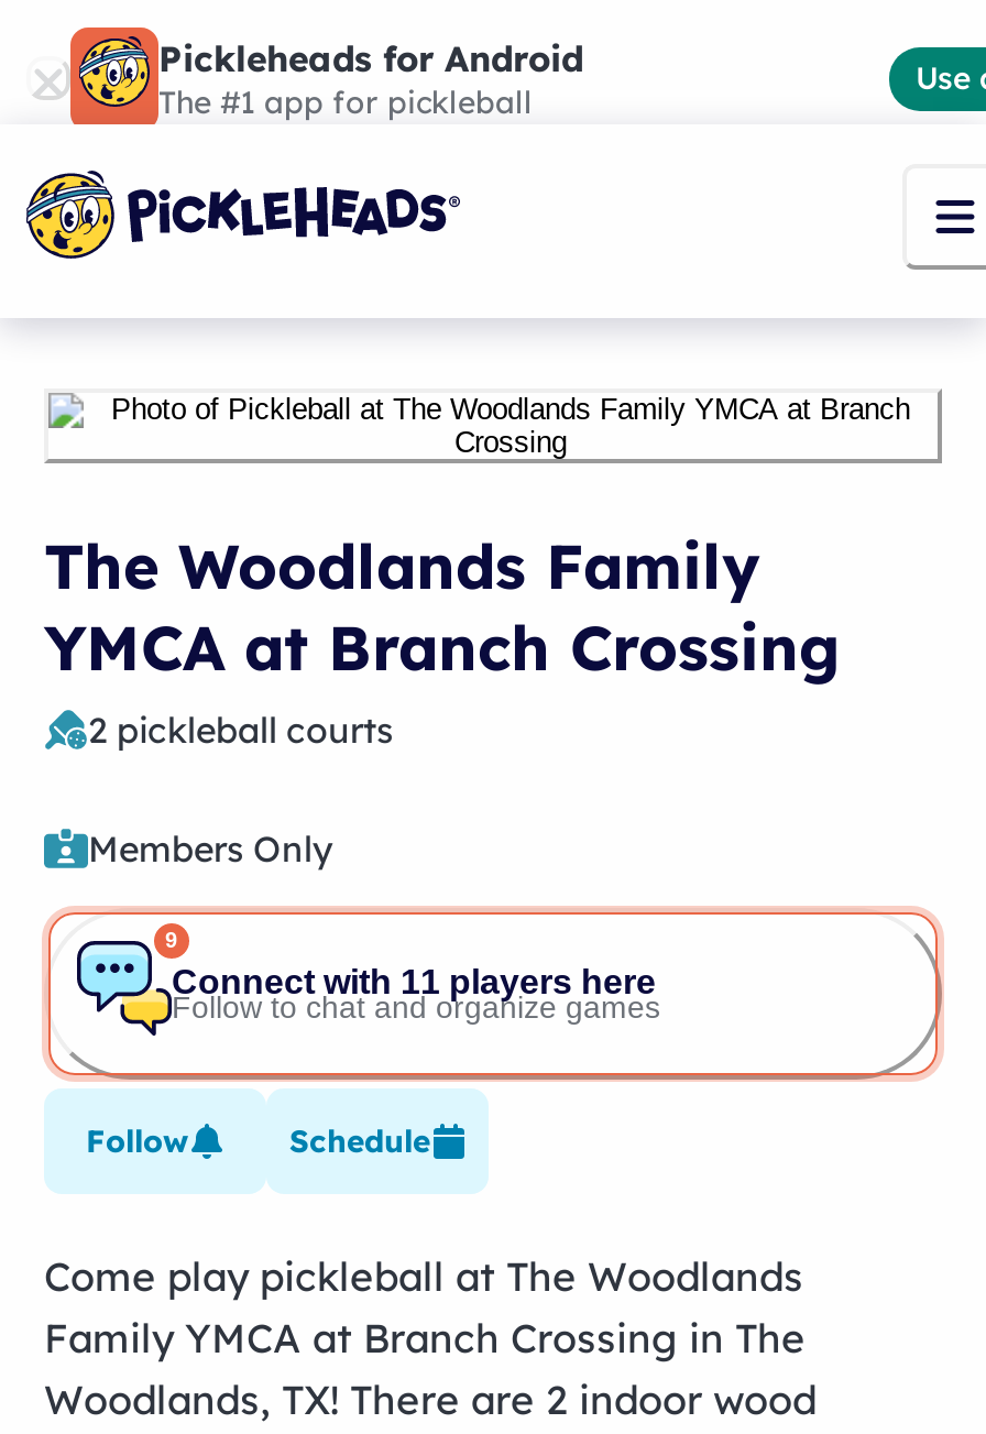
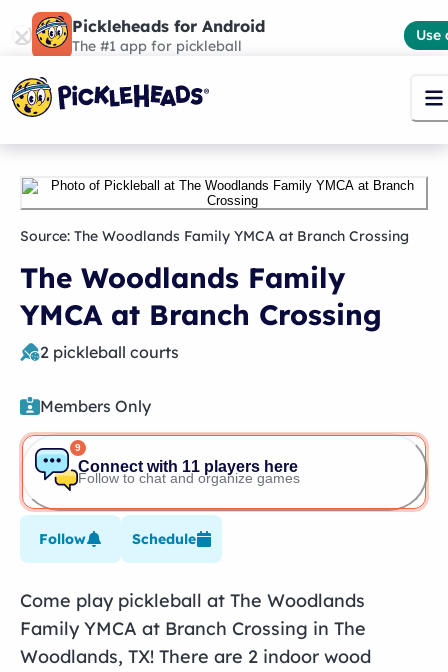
none -> [20,227,409,245] Source: The Woodlands Family YMCA at Branch Crossing

